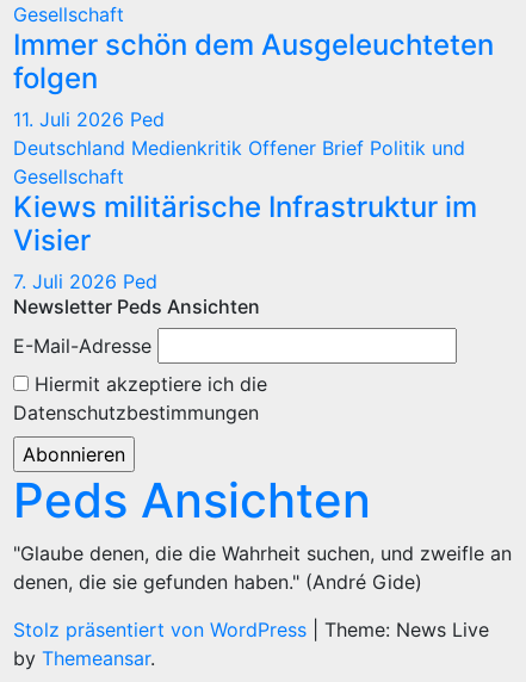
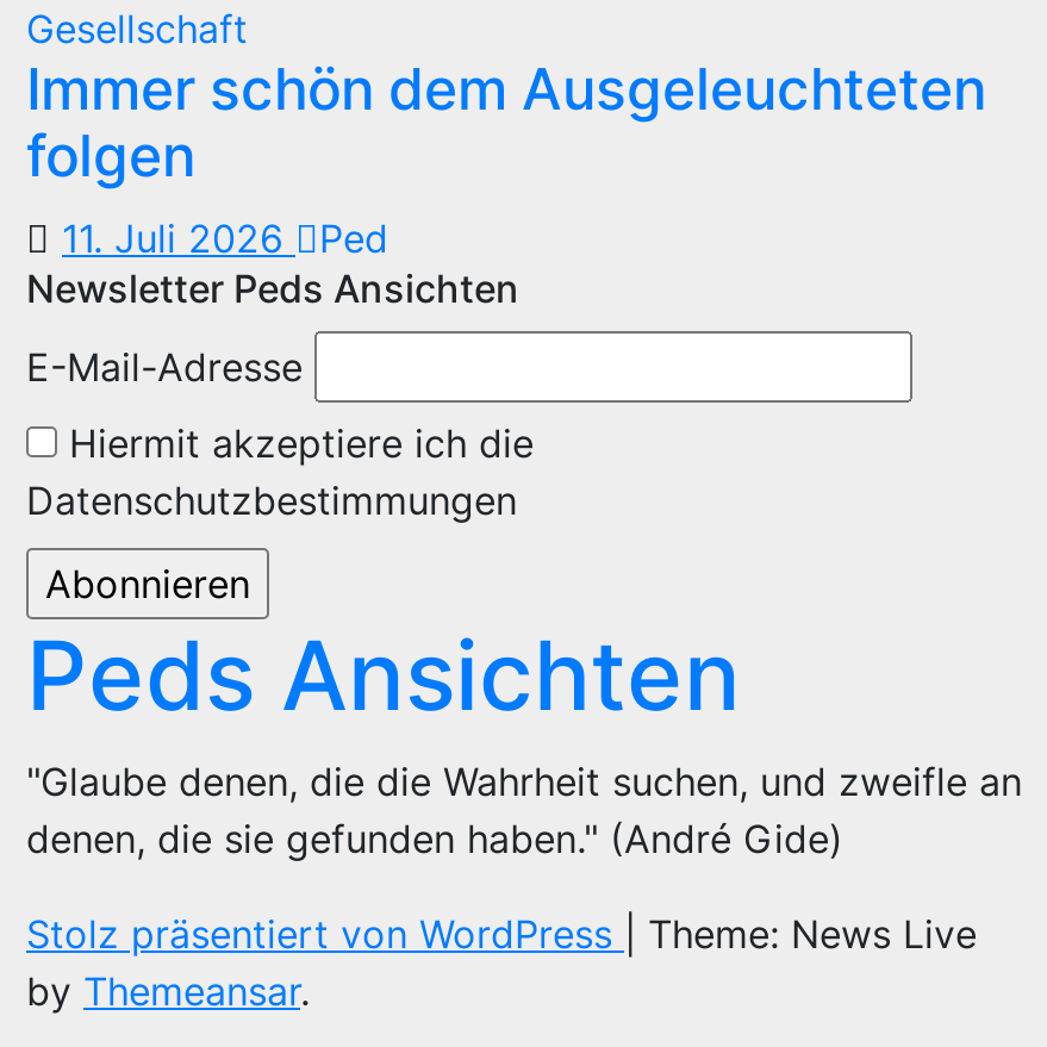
[13,136,477,293] Deutschland Medienkritik Offener Brief Politik und | Gesellschaft | Kiews militärische Infrastruktur im | Visier | 7. Juli 2026 Ped -> none

